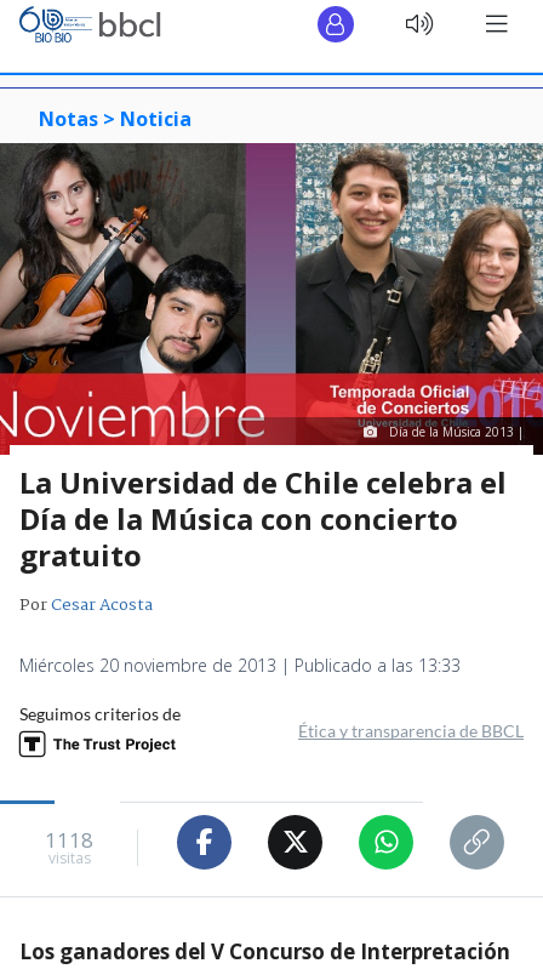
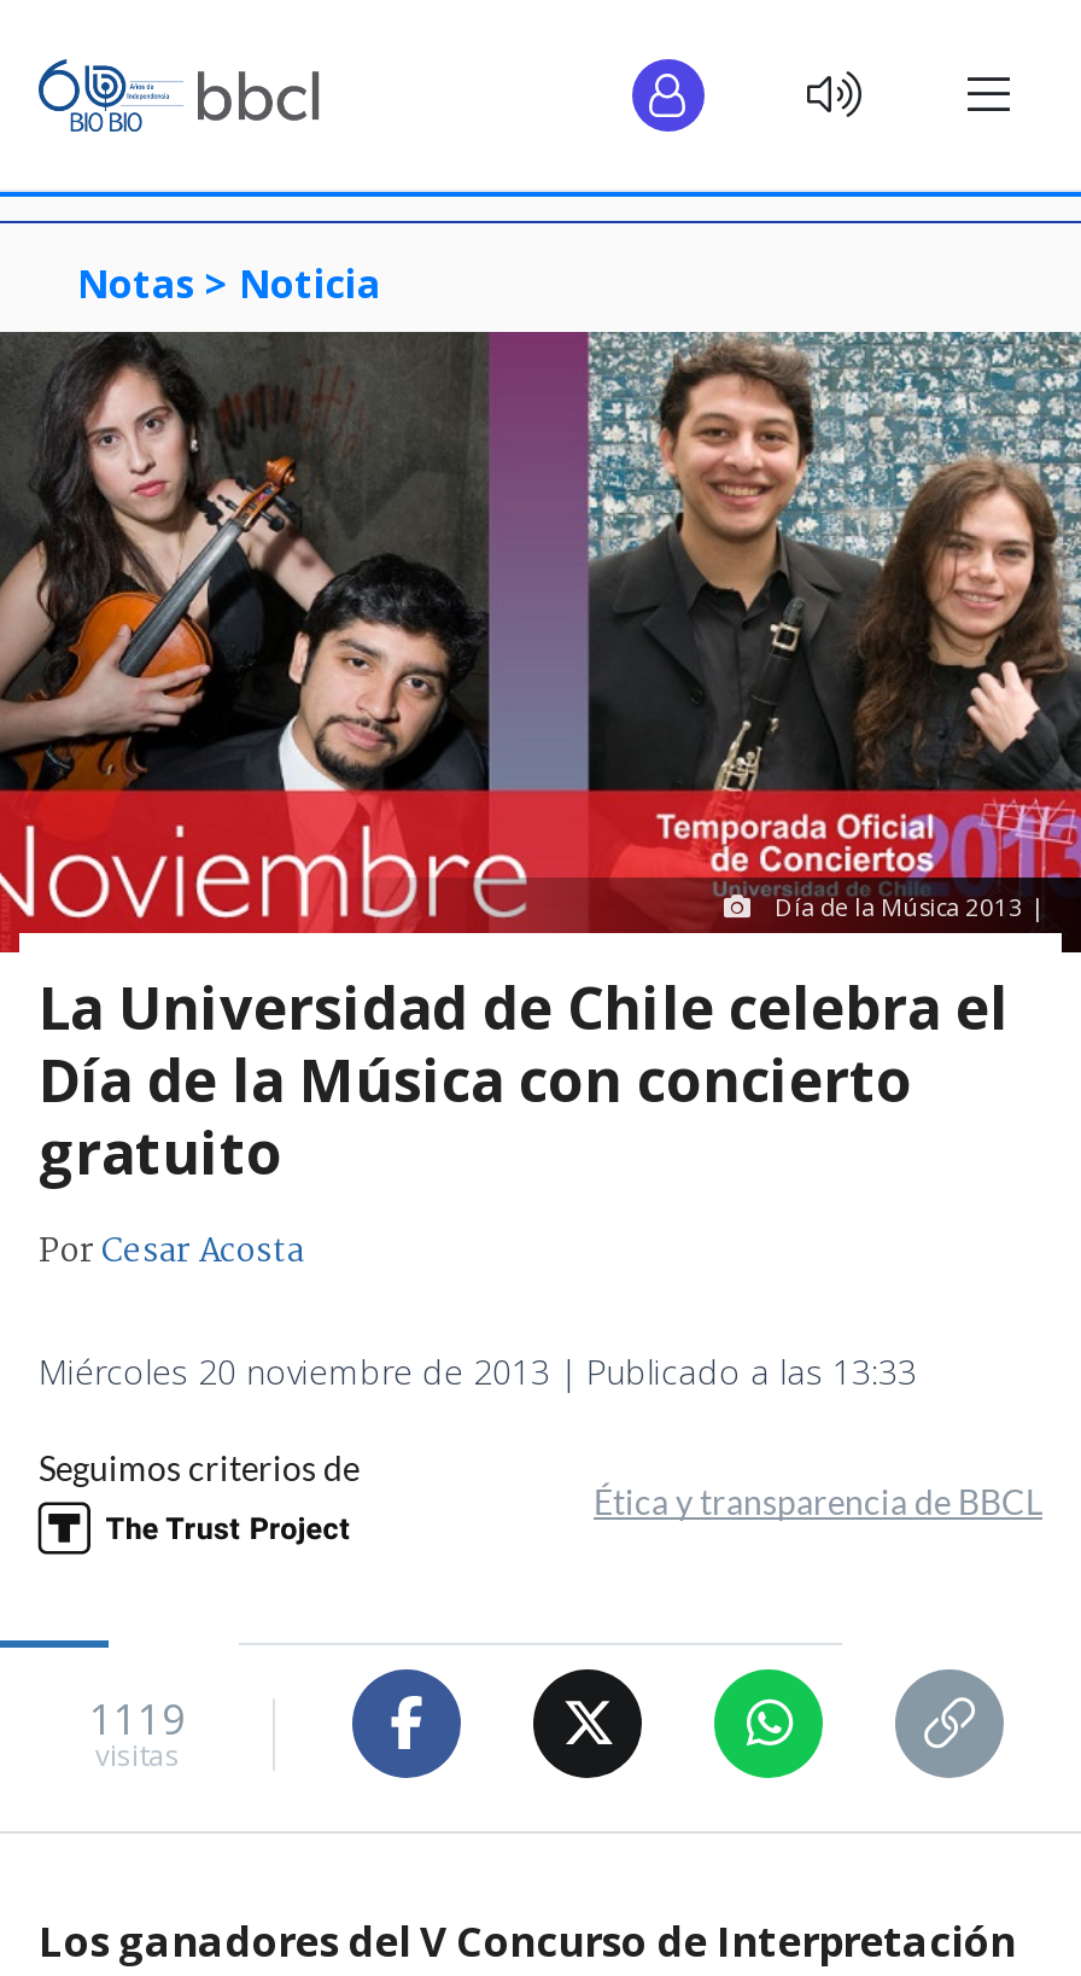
[45,826,93,854] 1118 -> [89,1692,186,1747] 1119

